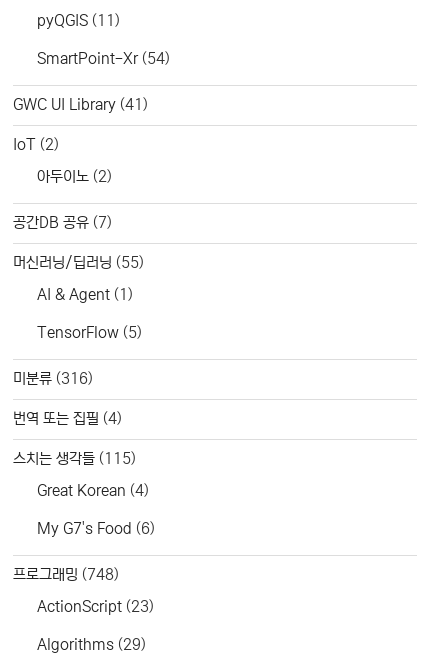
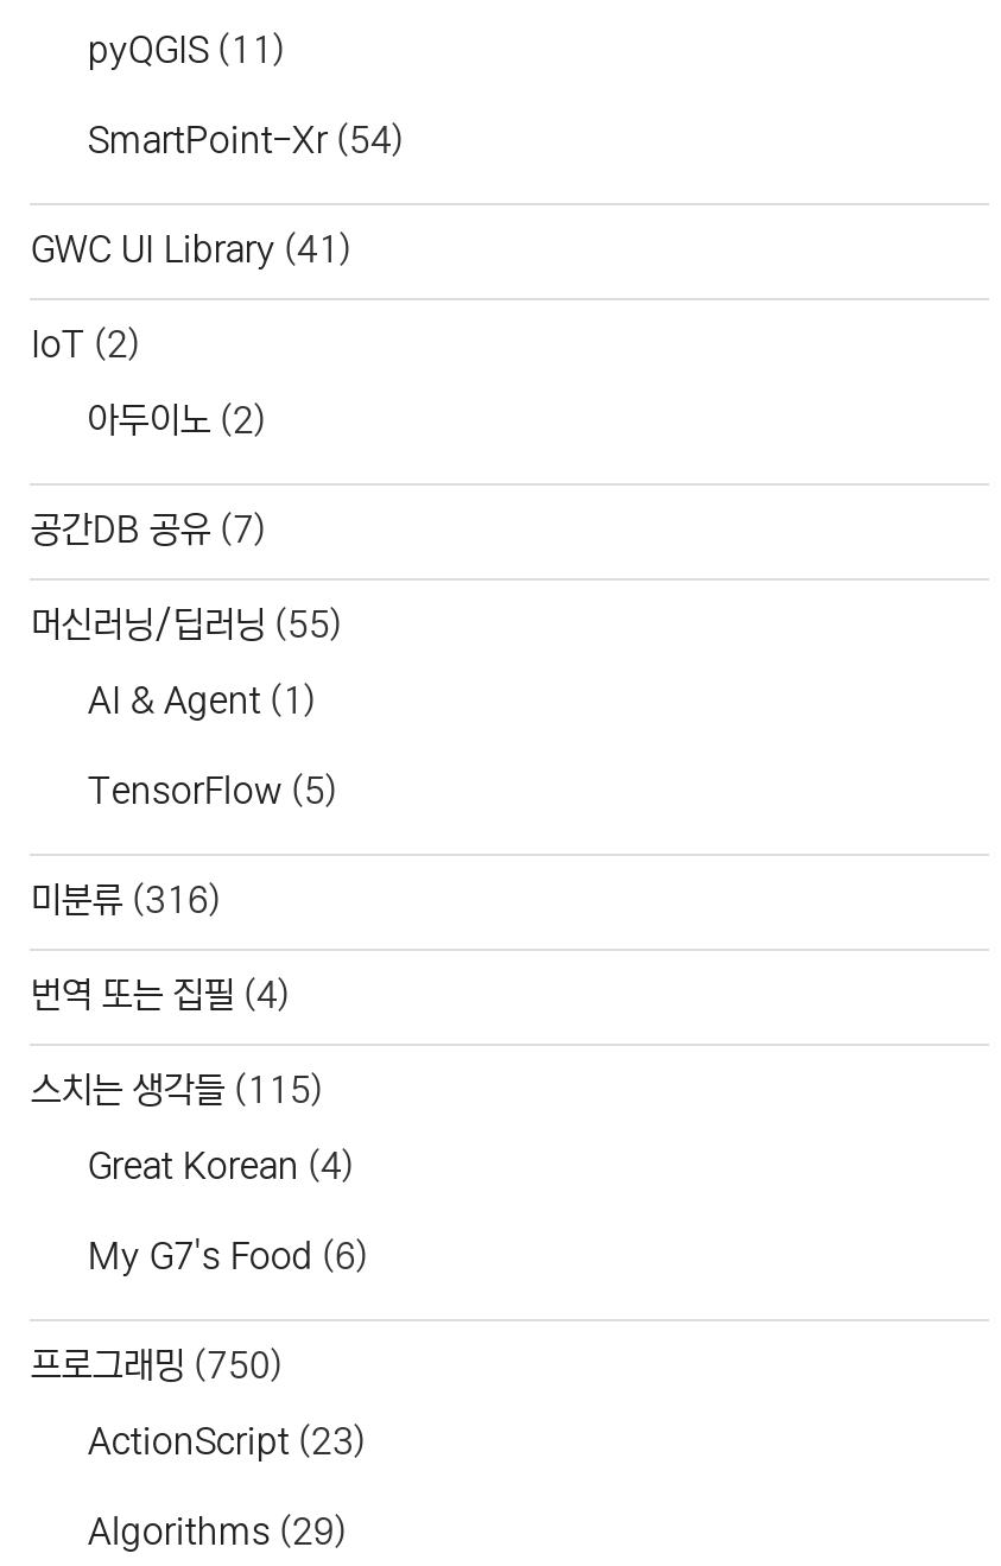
[13,566,119,583] 프로그래밍 (748) -> [31,1345,282,1386] 프로그래밍 (750)

